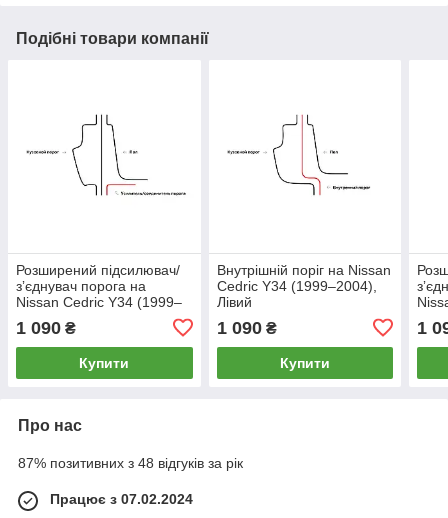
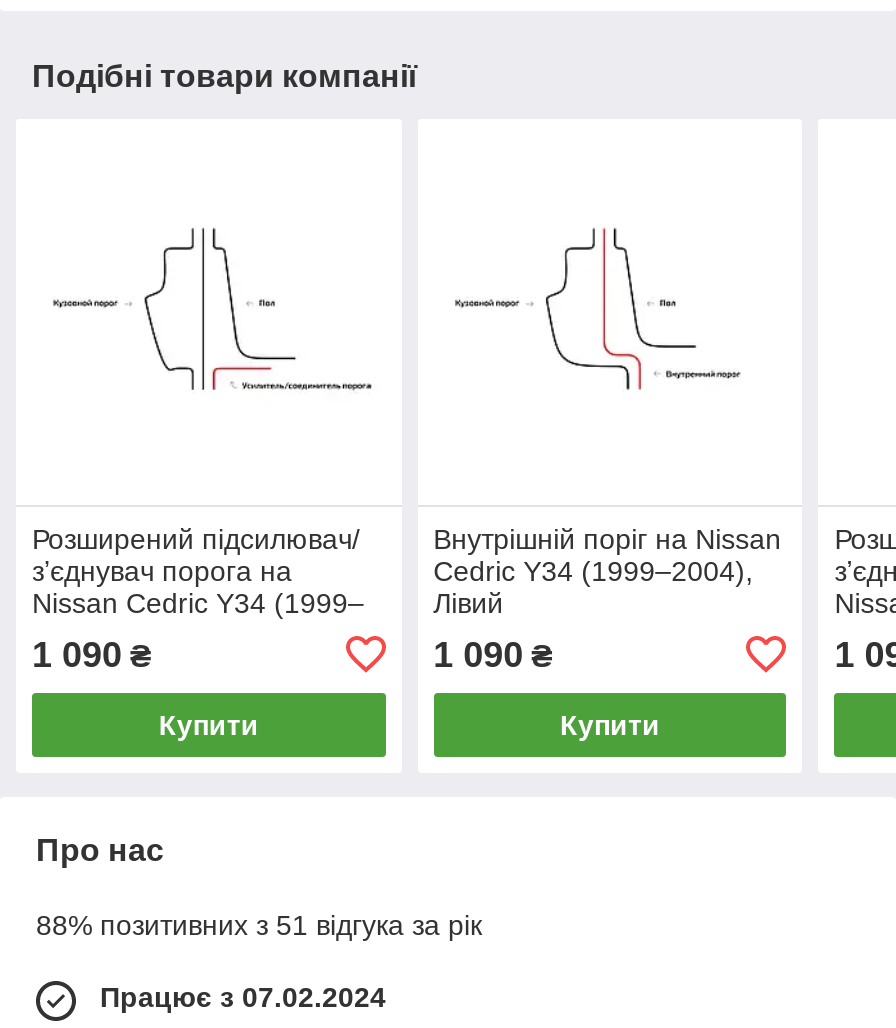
[18,455,243,471] 87% позитивних з 48 відгуків за рік -> [36,909,482,941] 88% позитивних з 51 відгука за рік

